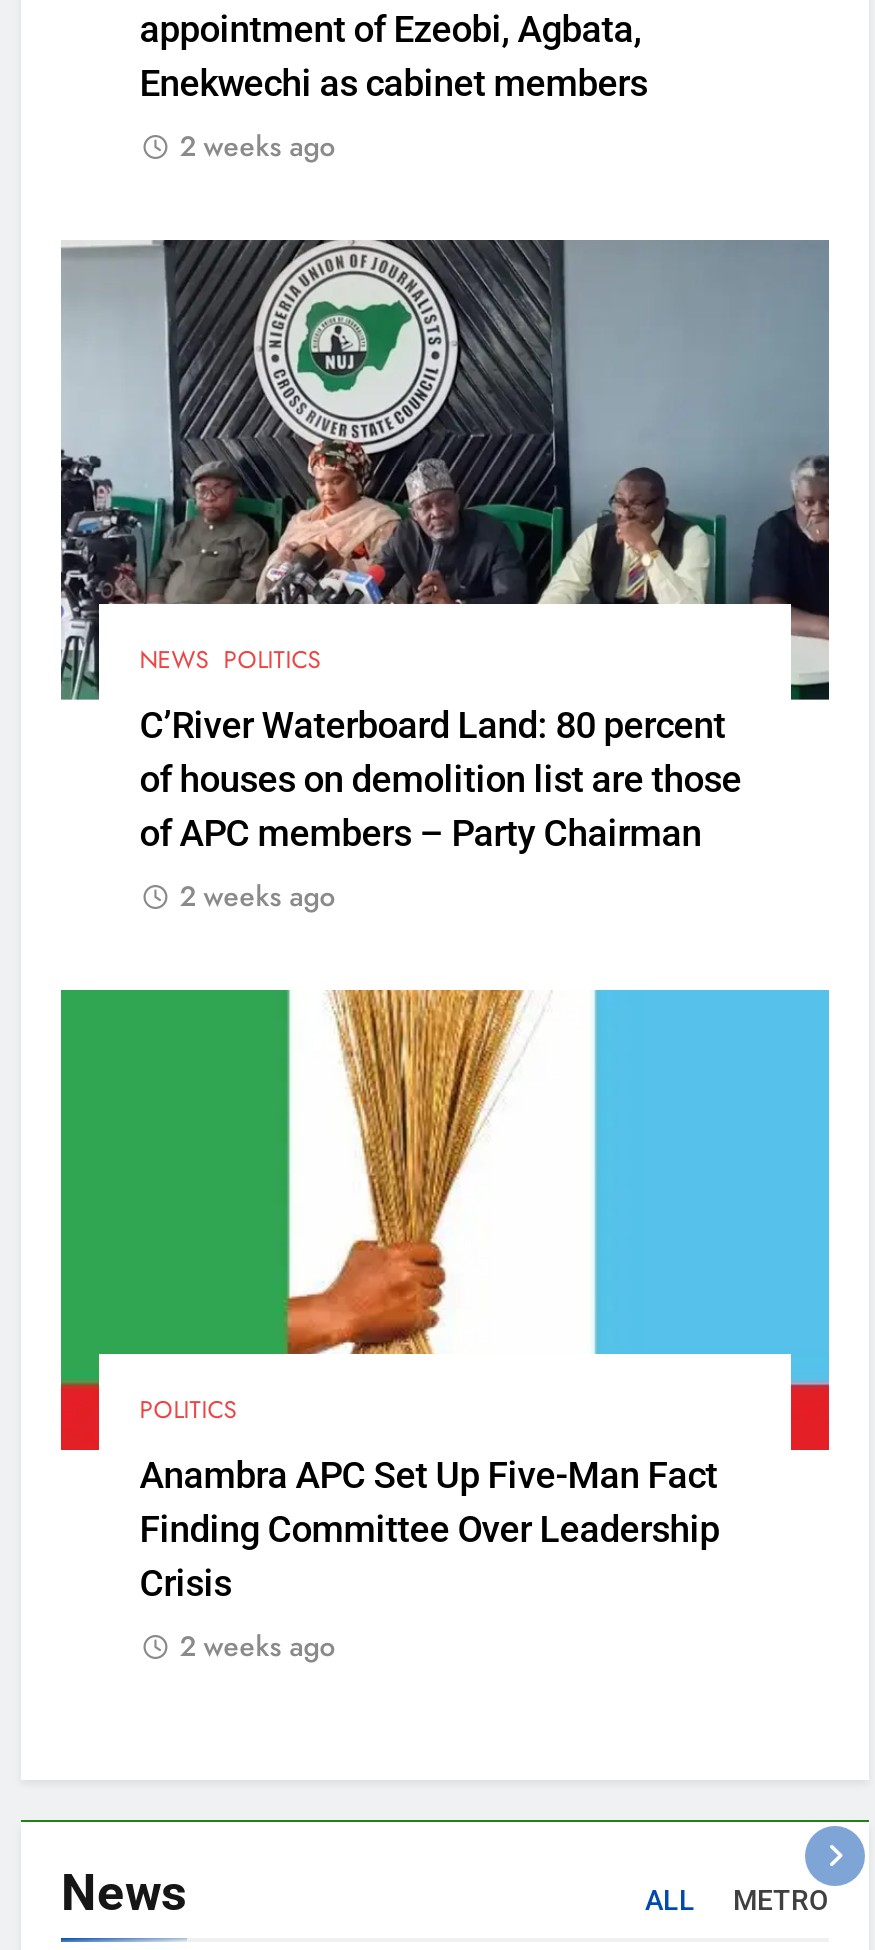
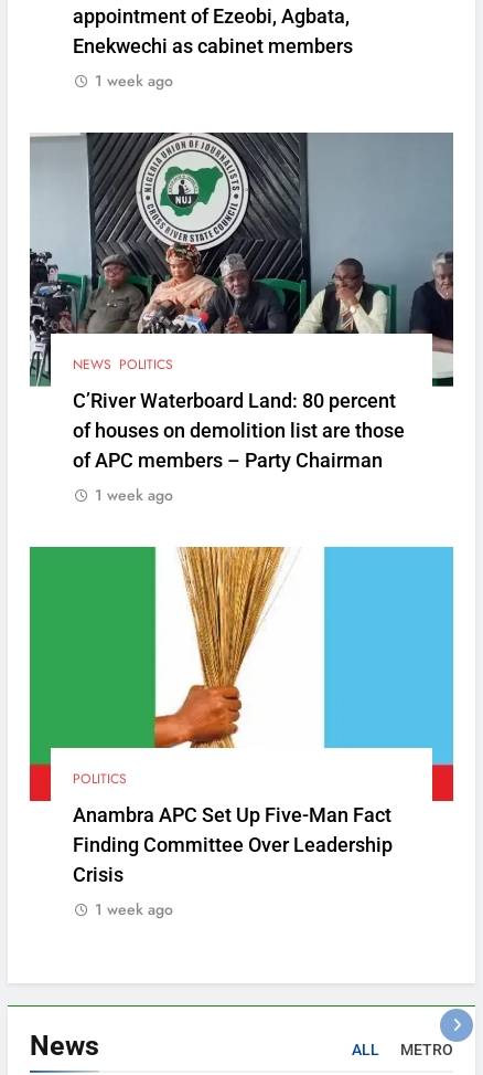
[179,125,335,165] 2 weeks ago -> [95,69,173,91] 1 week ago
[179,876,335,916] 2 weeks ago -> [95,484,173,506] 1 week ago
[179,1627,335,1667] 2 weeks ago -> [95,899,173,921] 1 week ago

